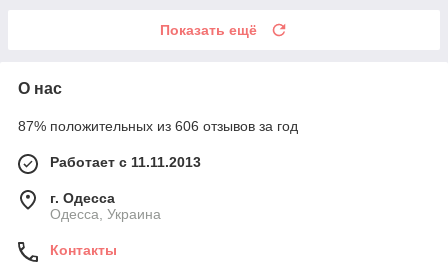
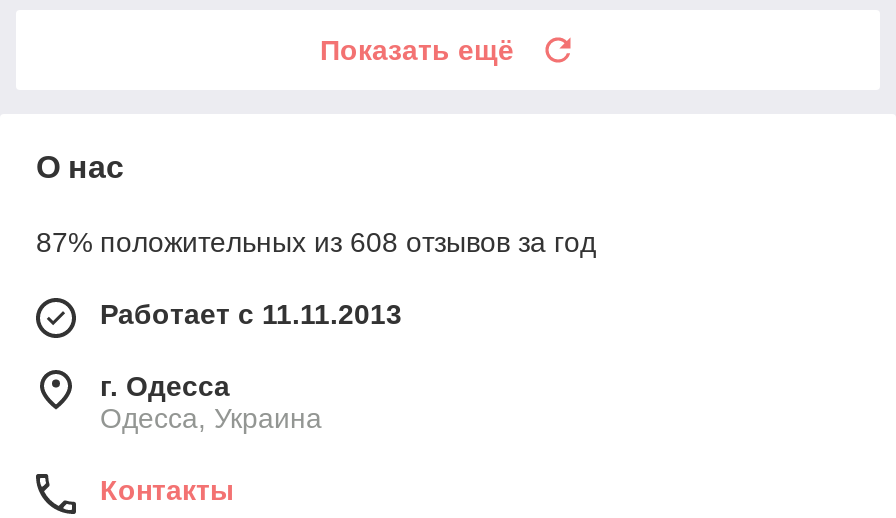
[18,118,298,134] 87% положительных из 606 отзывов за год -> [36,226,596,258] 87% положительных из 608 отзывов за год

